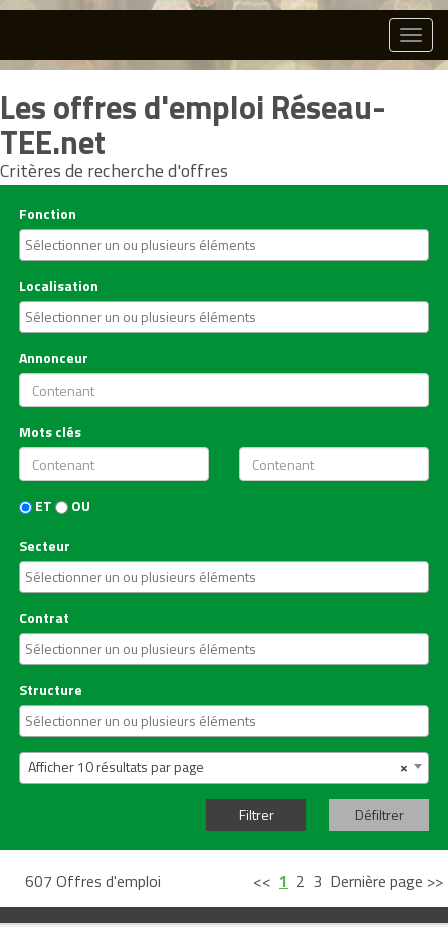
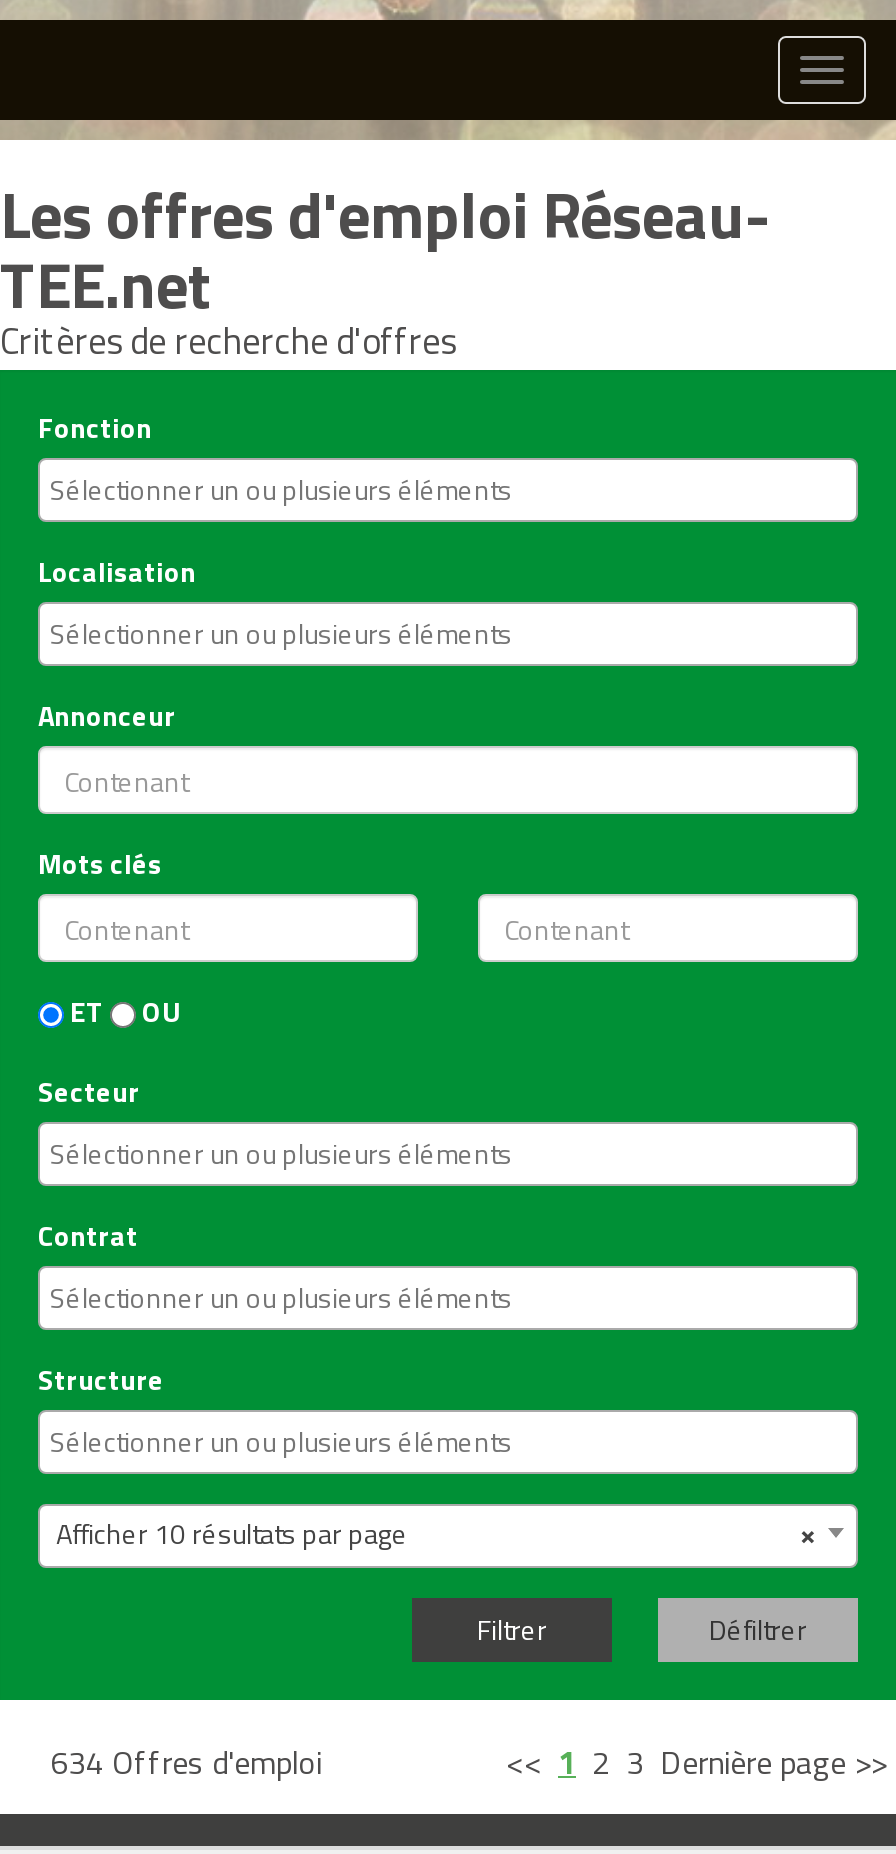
[25,869,161,893] 607 Offres d'emploi -> [50,1738,322,1786] 634 Offres d'emploi

